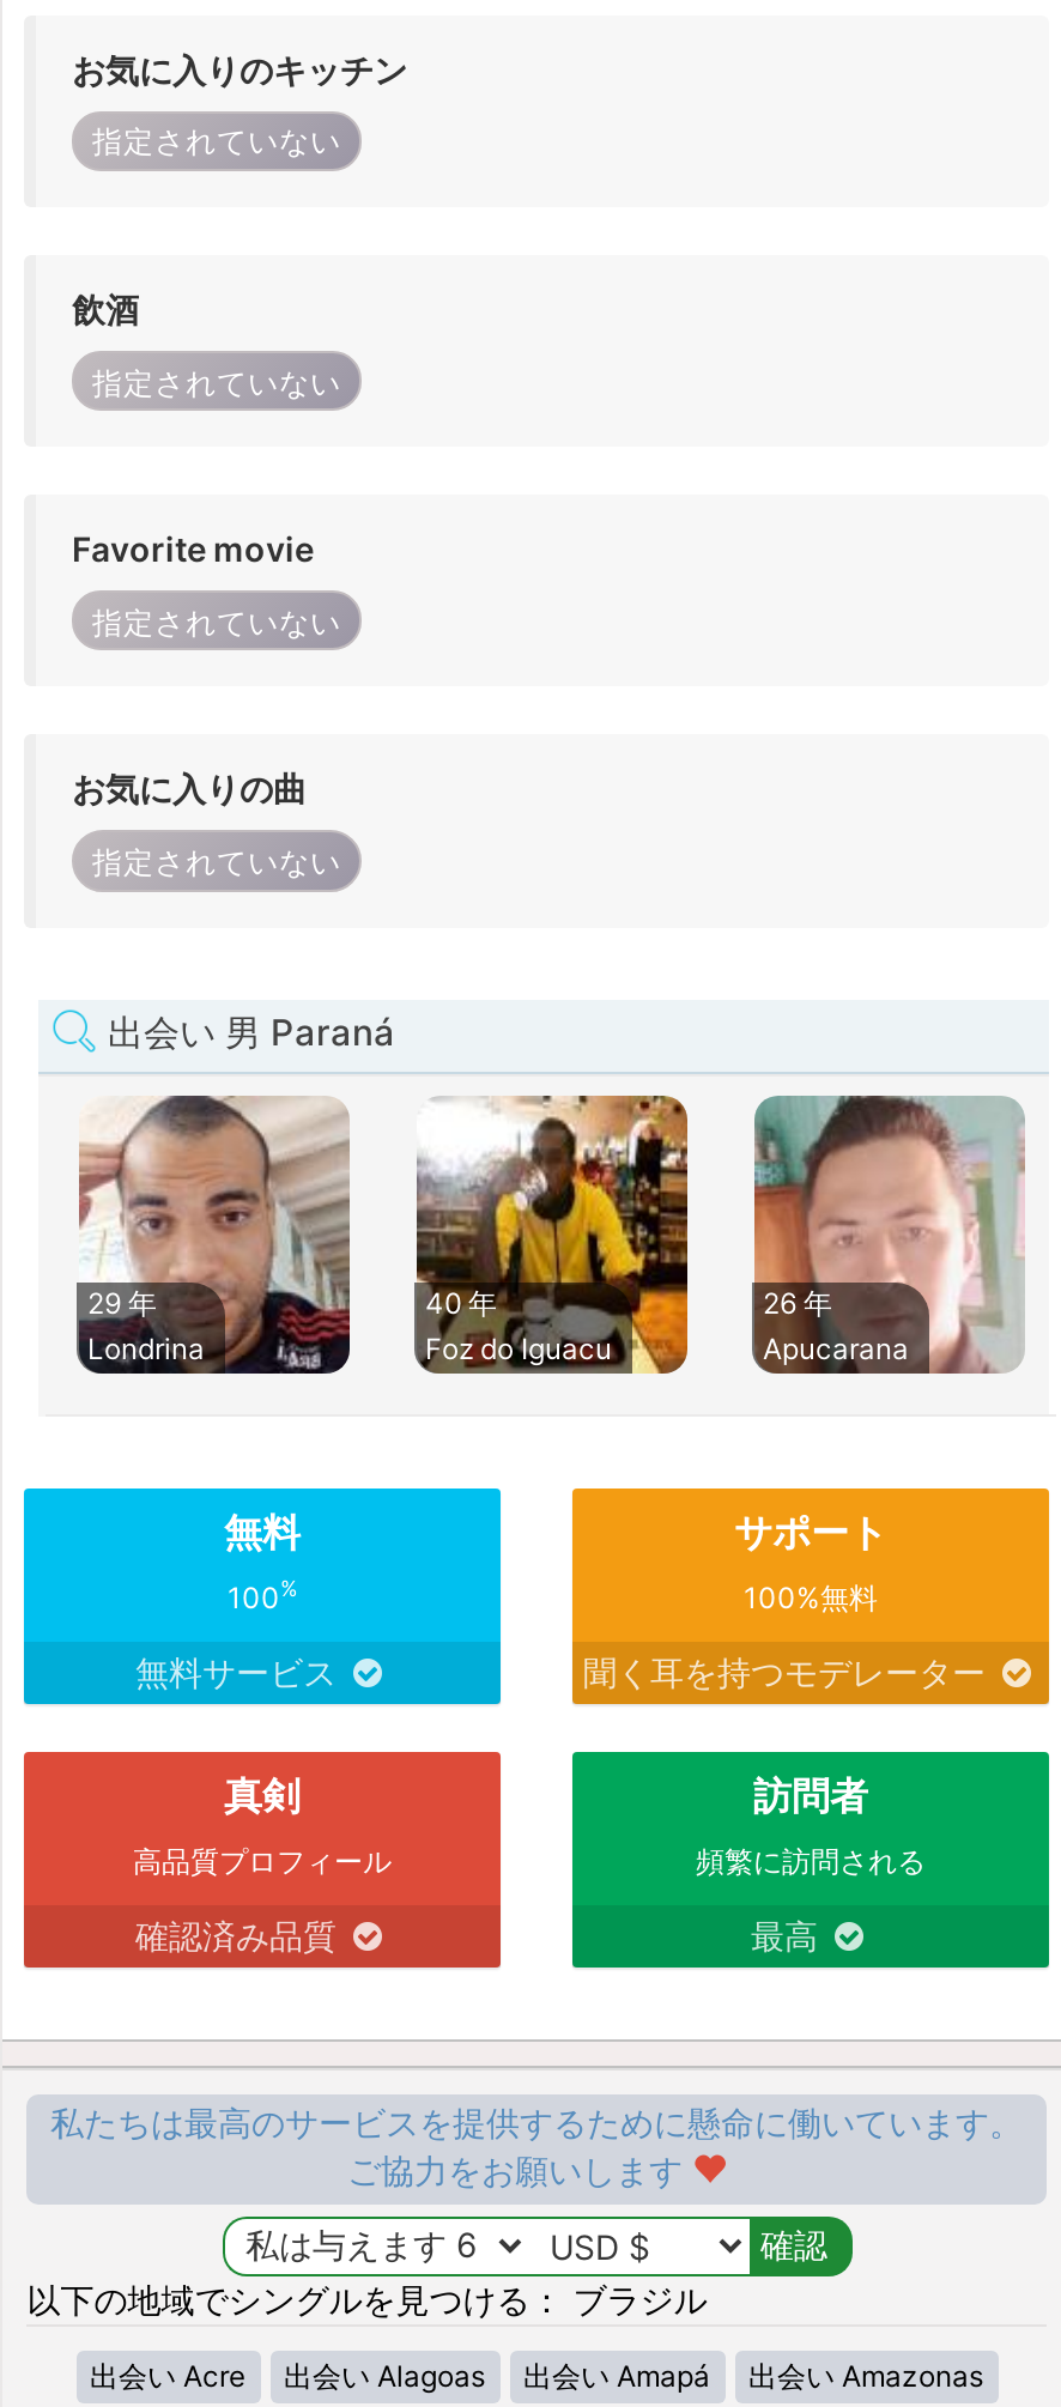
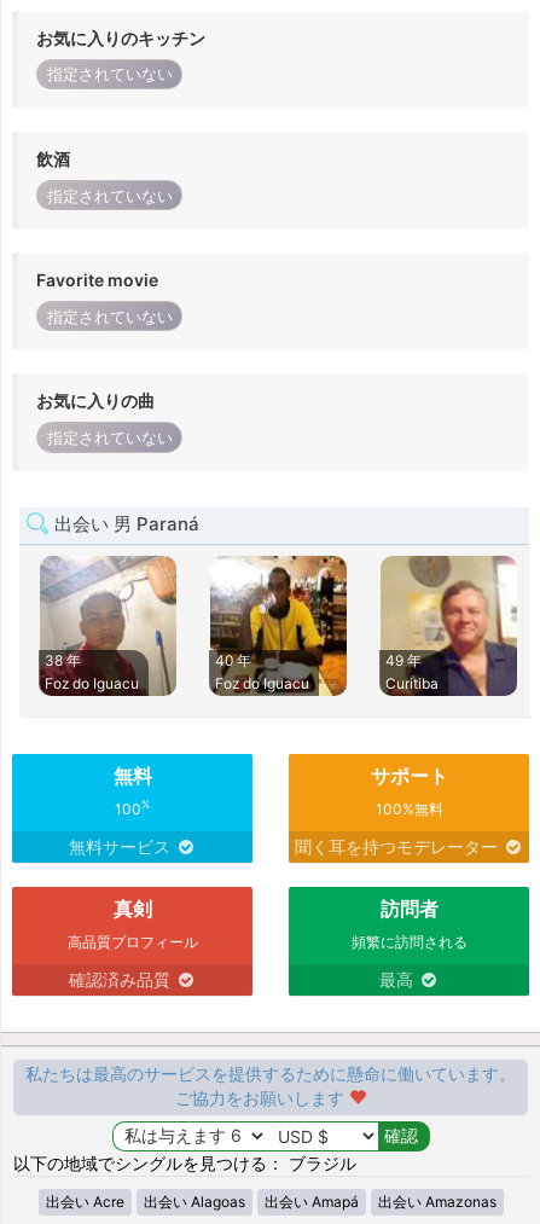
[79,1093,350,1376] [image] | 29 年 | Londrina -> [40,556,176,697] [image] | 38 年 | Foz do Iguacu
[754,1096,1027,1374] [image] | 26 年 | Apucarana -> [381,556,517,696] [image] | 49 年 | Curitiba

